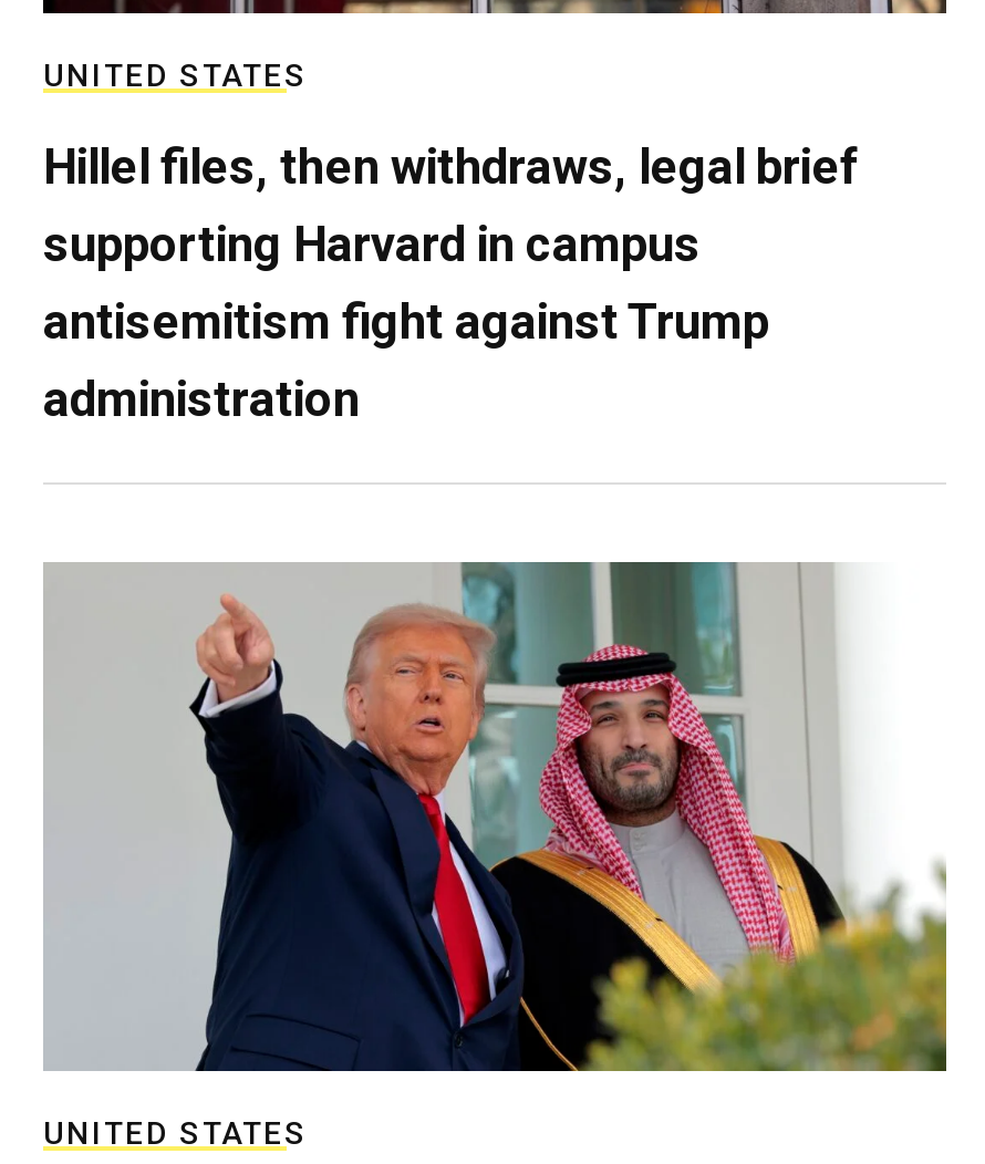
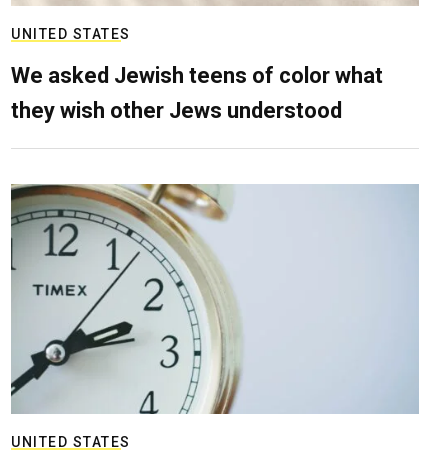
[43,139,860,427] Hillel files, then withdraws, legal brief | supporting Harvard in campus | antisemitism fight against Trump | administration -> [11,63,383,123] We asked Jewish teens of color what | they wish other Jews understood
[45,560,948,1073] [image] -> [11,184,419,415] [image]

